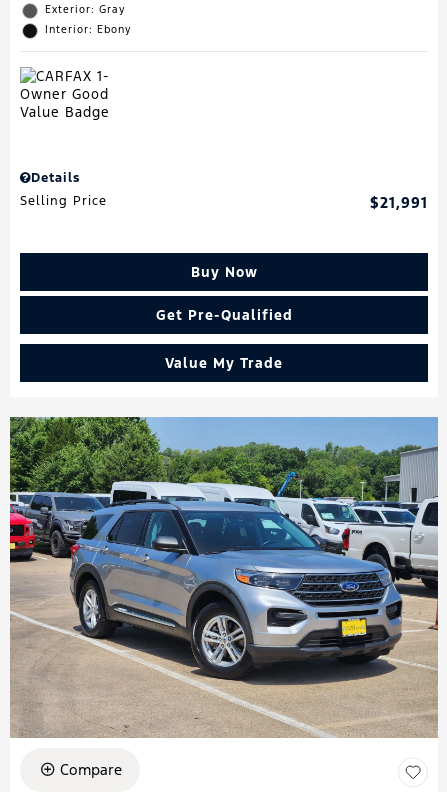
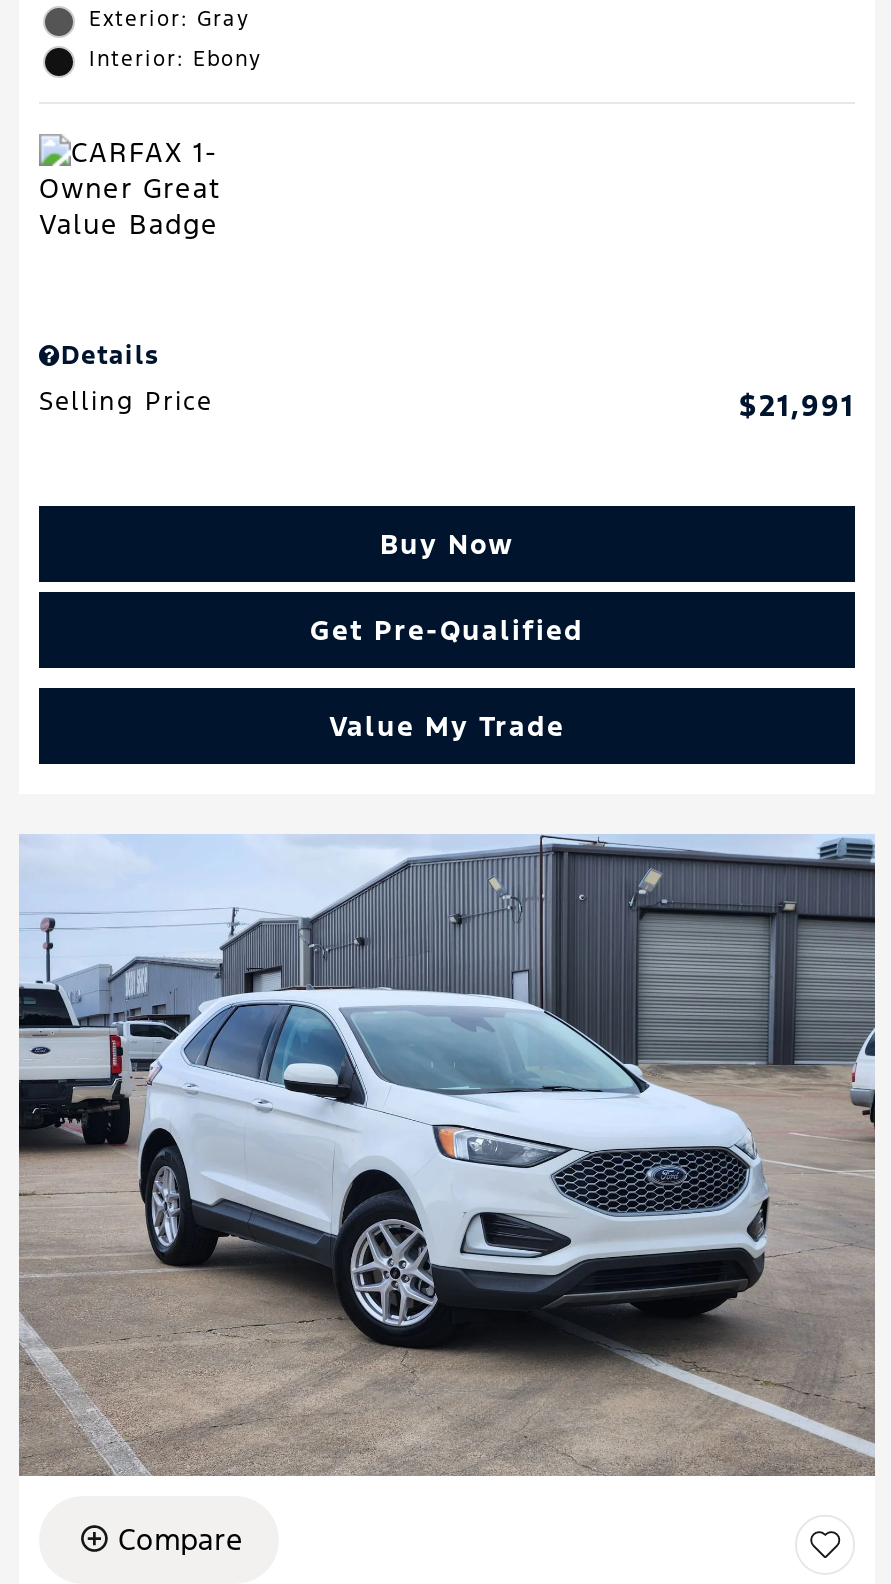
[9,416,438,738] [image] -> [17,834,877,1476] [image]

